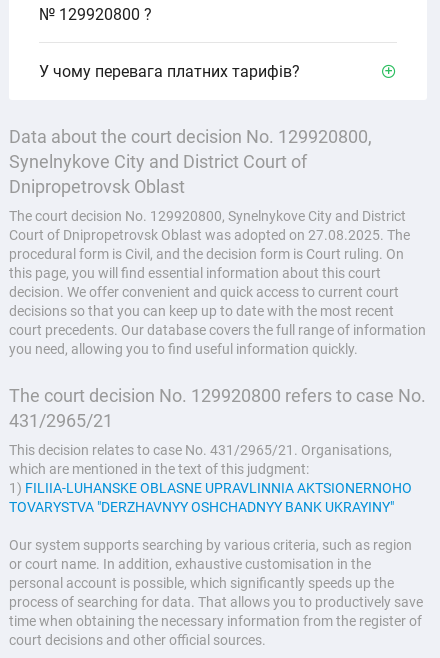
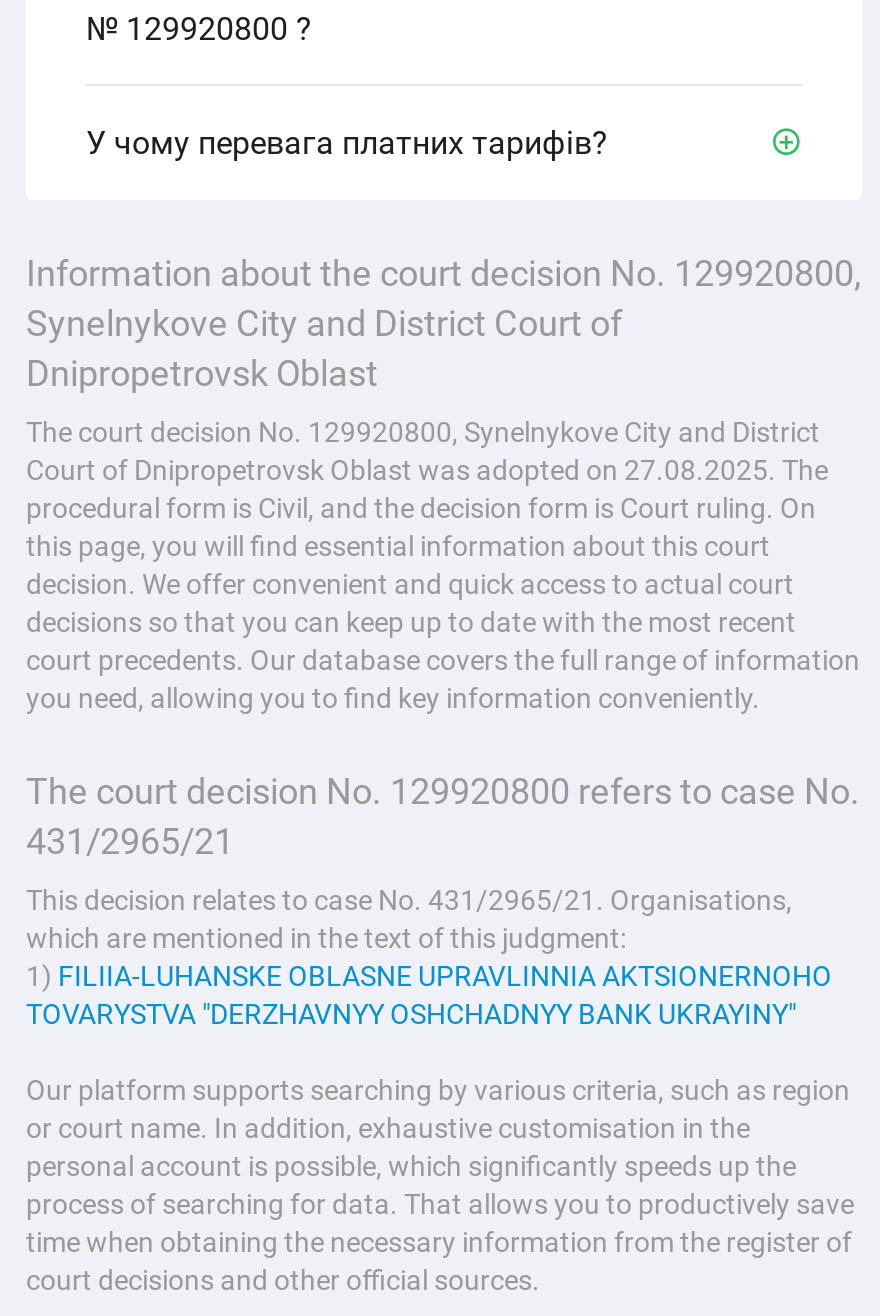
[9,125,372,146] Data about the court decision No. 129920800, -> [26,251,862,293] Information about the court decision No. 129920800,
[9,283,399,299] decision. We offer convenient and quick access to current court -> [26,567,794,599] decision. We offer convenient and quick access to actual court
[9,340,358,356] you need, allowing you to find useful information quickly. -> [26,681,760,713] you need, allowing you to find key information conveniently.
[9,536,412,552] Our system supports searching by various criteria, such as region -> [26,1073,850,1105] Our platform supports searching by various criteria, such as region

